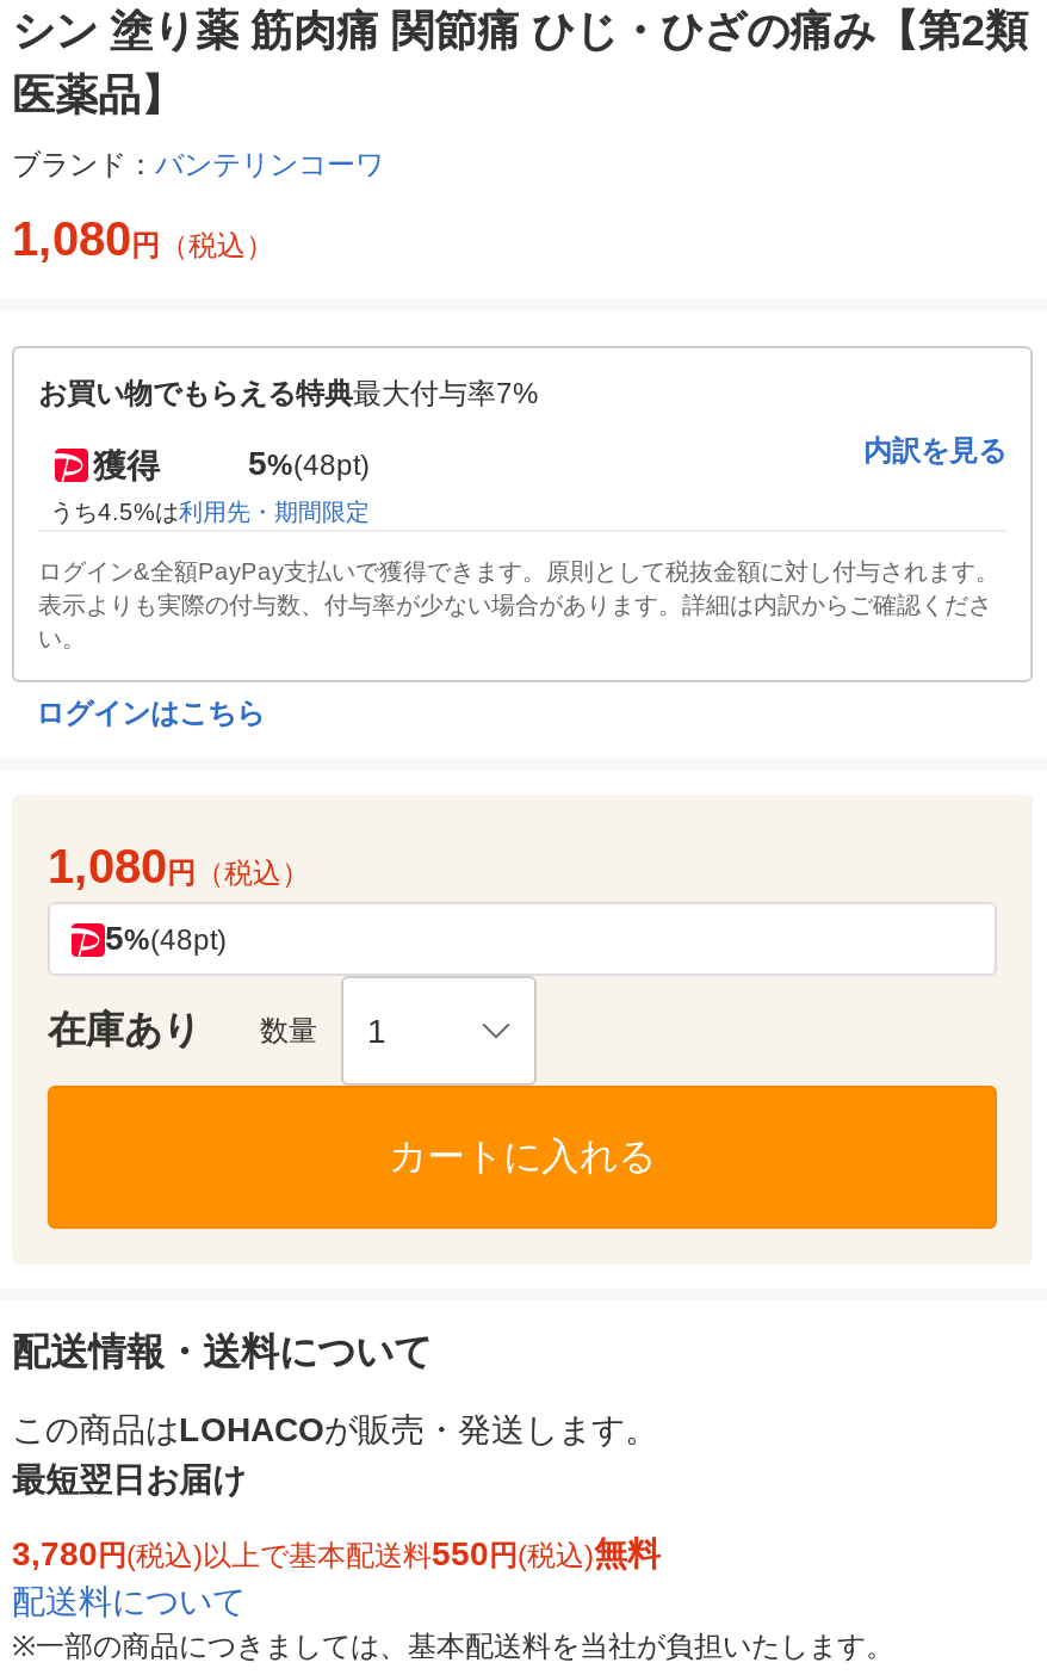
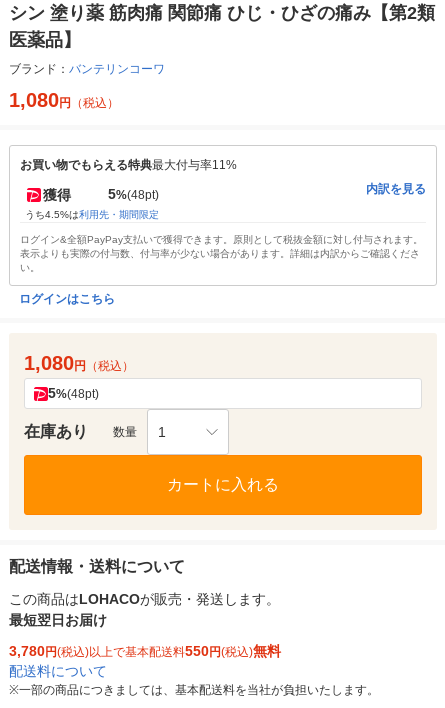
[38,378,539,411] お買い物でもらえる特典最大付与率7% -> [20,158,237,172] お買い物でもらえる特典最大付与率11%

